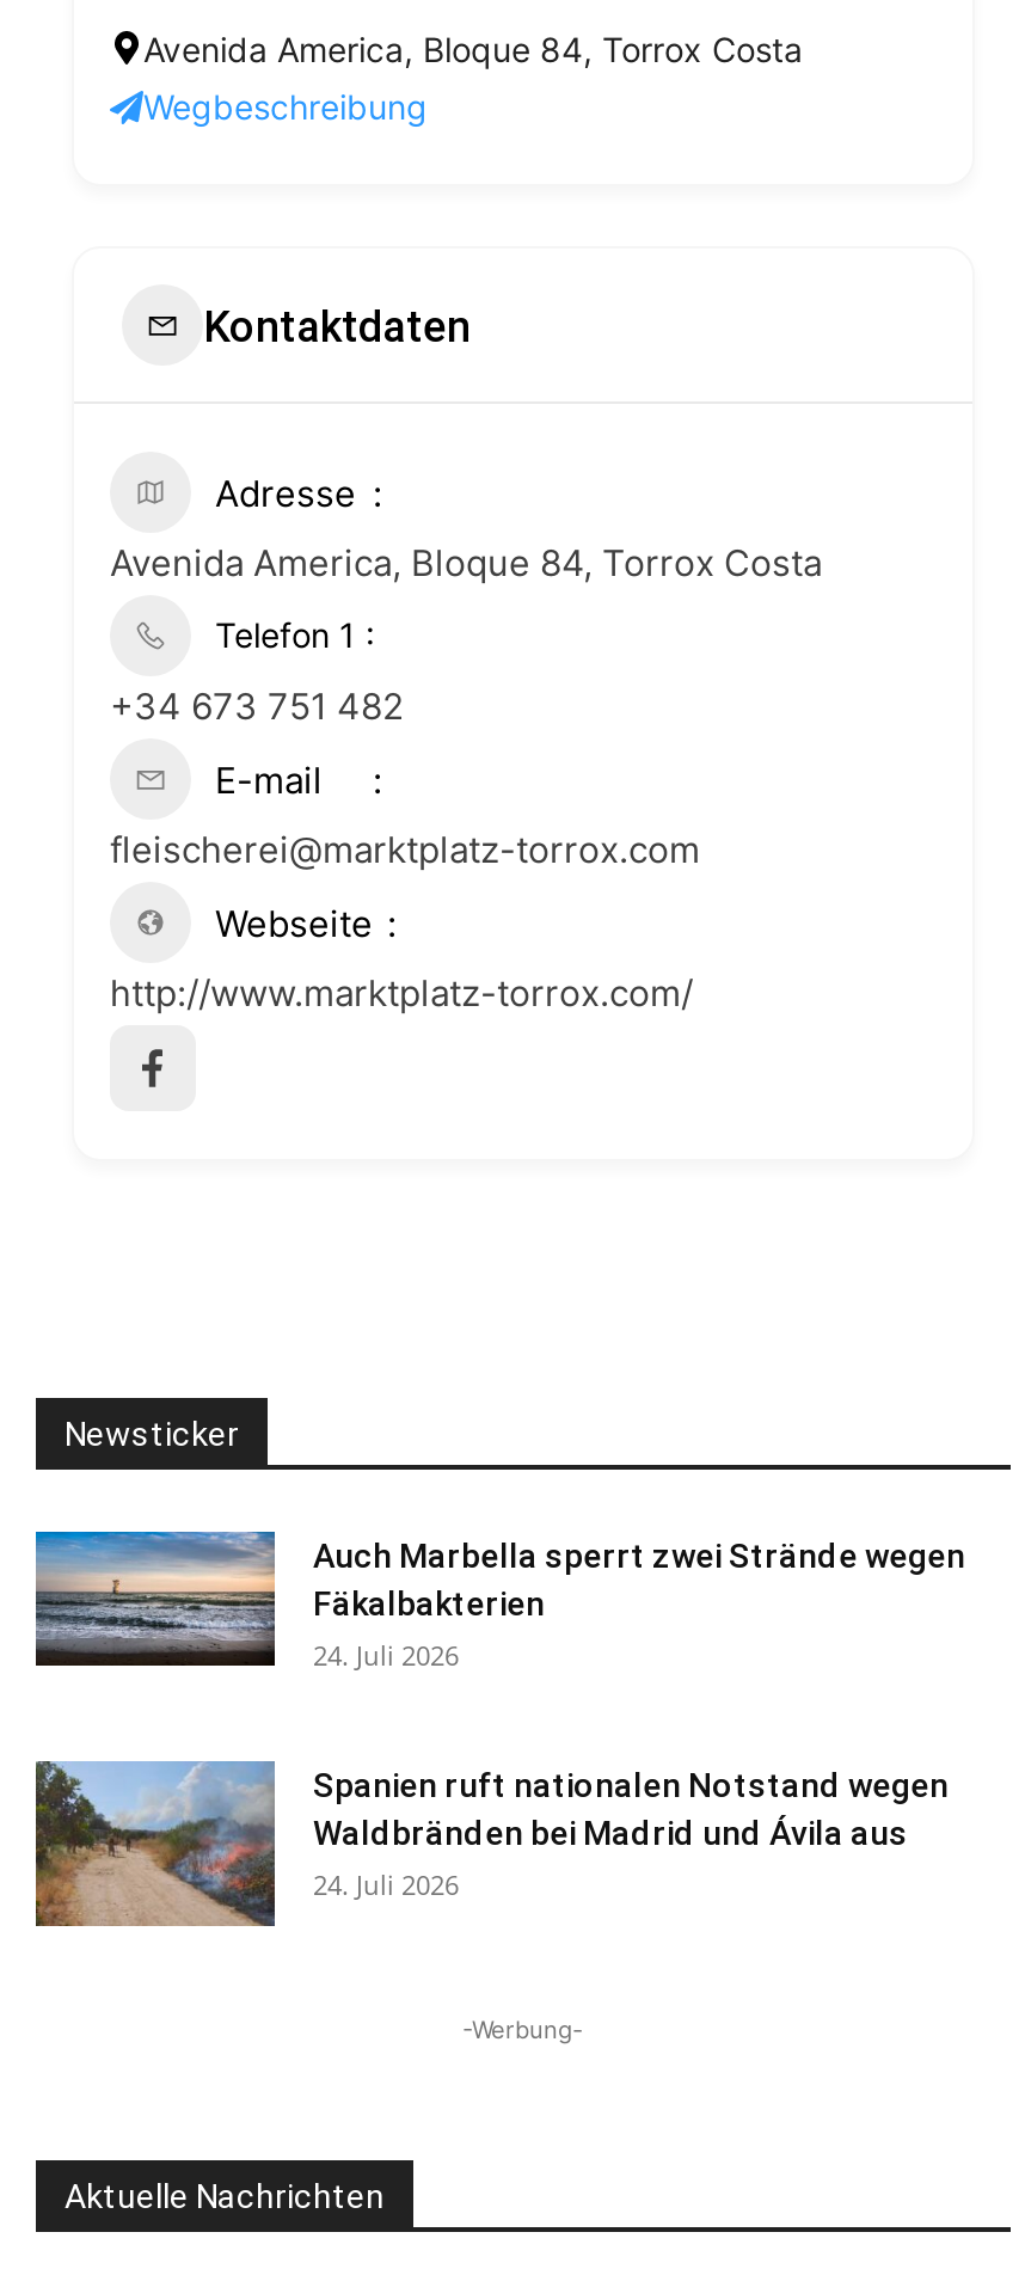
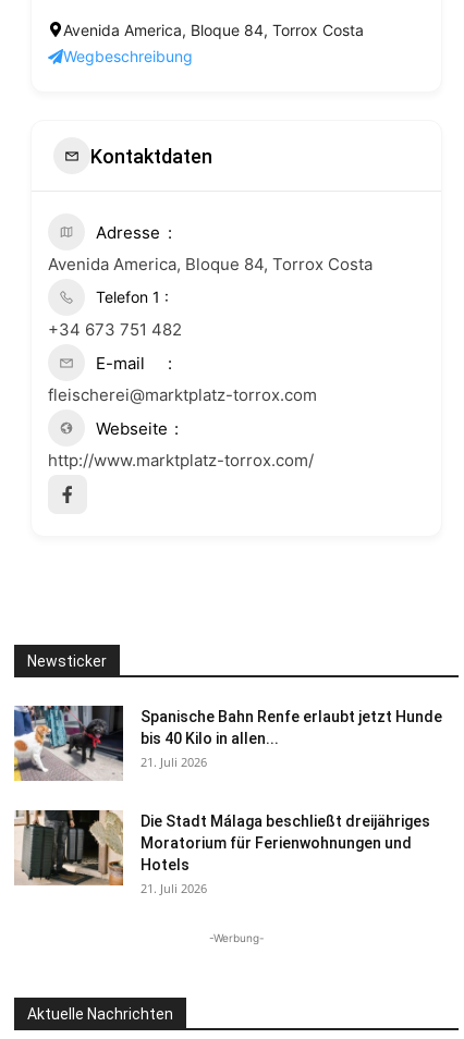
[33,1529,965,1685] [image] | Auch Marbella sperrt zwei Strände wegen | Fäkalbakterien | 24. Juli 2026 -> [13,705,442,782] [image] | Spanische Bahn Renfe erlaubt jetzt Hunde | bis 40 Kilo in allen... | 21. Juli 2026
[33,1759,949,1928] [image] | Spanien ruft nationalen Notstand wegen | Waldbränden bei Madrid und Ávila aus | 24. Juli 2026 -> [14,809,430,896] [image] | Die Stadt Málaga beschließt dreijähriges | Moratorium für Ferienwohnungen und | Hotels | 21. Juli 2026

